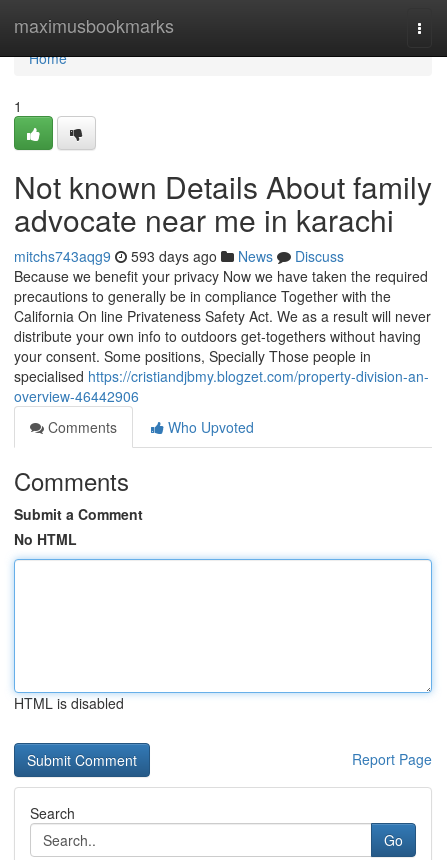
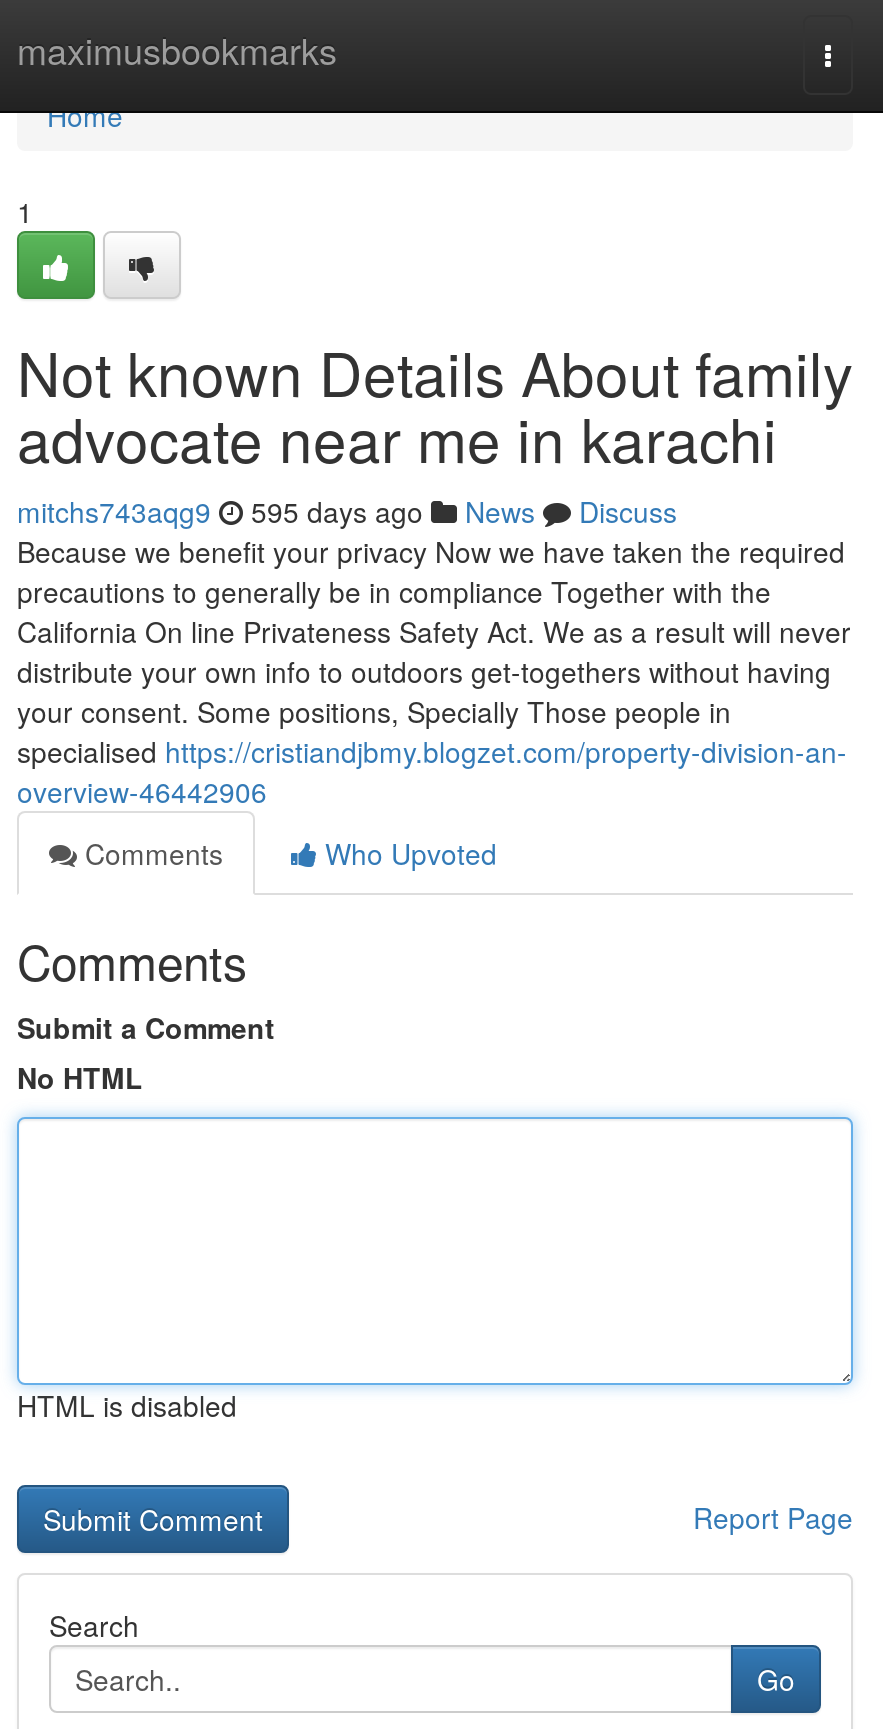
[14,246,344,266] mitchs743aqg9 593 days ago News Discuss -> [17,491,677,531] mitchs743aqg9 595 days ago News Discuss

